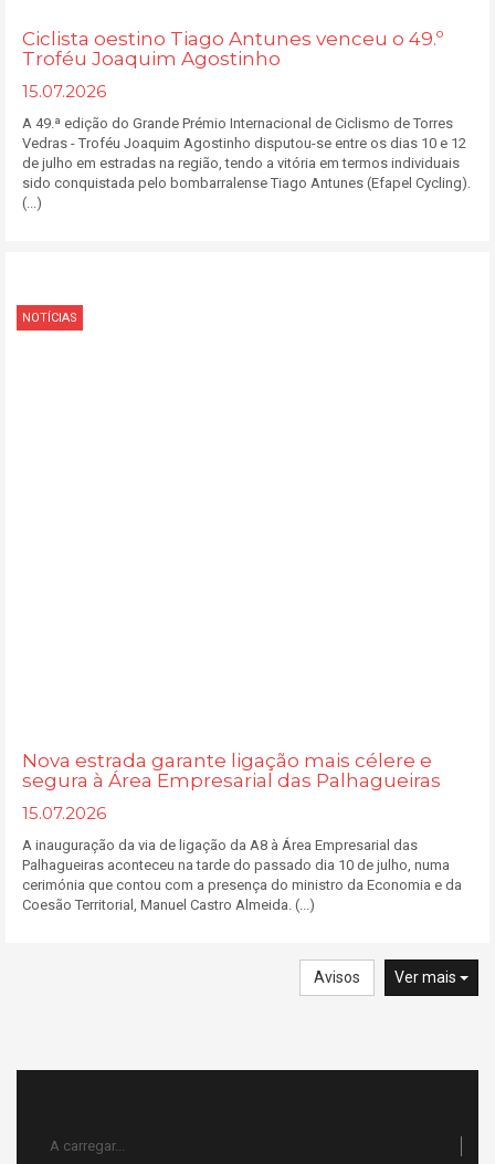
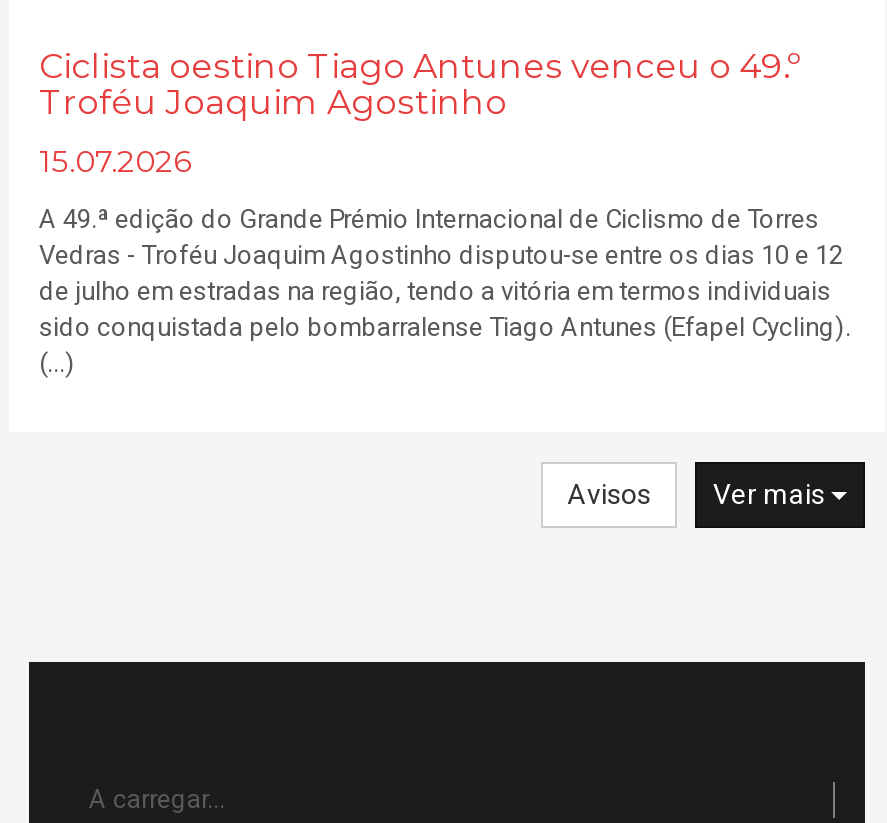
[22,311,77,325] NOTÍCIAS -> none
[22,749,462,913] Nova estrada garante ligação mais célere e | segura à Área Empresarial das Palhagueiras | 15.07.2026 | A inauguração da via de ligação da A8 à Área Empresarial das | Palhagueiras aconteceu na tarde do passado dia 10 de julho, numa | cerimónia que contou com a presença do ministro da Economia e da | Coesão Territorial, Manuel Castro Almeida. (...) -> none

